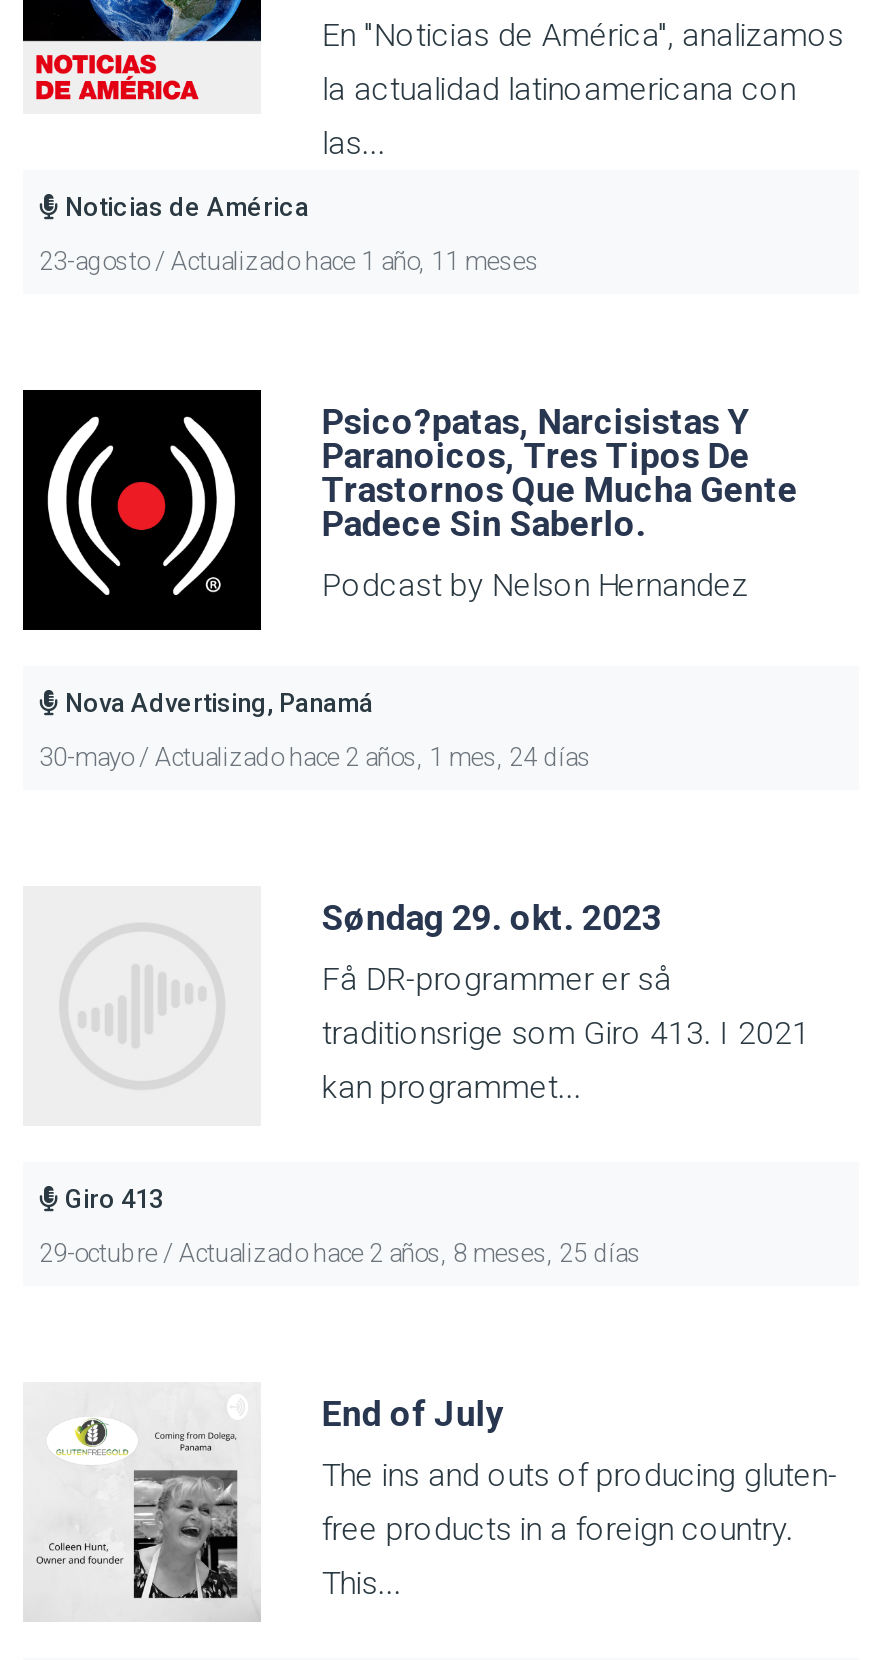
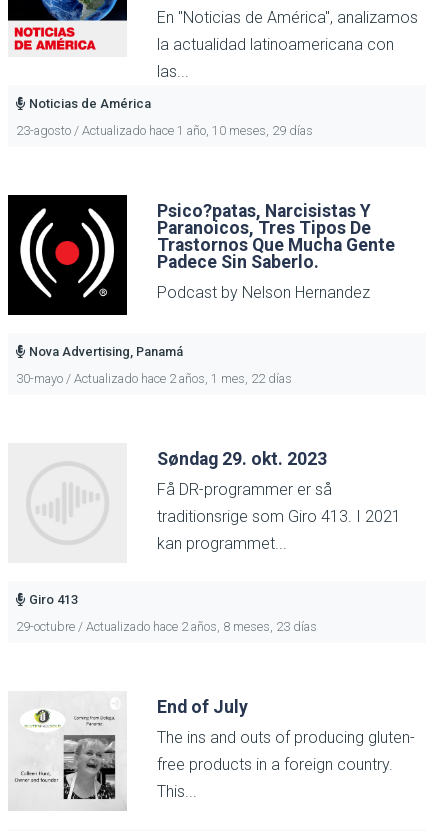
[39,247,539,277] 23-agosto / Actualizado hace 1 año, 11 meses -> [16,123,313,138] 23-agosto / Actualizado hace 1 año, 10 meses, 29 días
[39,743,591,773] 30-mayo / Actualizado hace 2 años, 1 mes, 24 días -> [16,371,292,386] 30-mayo / Actualizado hace 2 años, 1 mes, 22 días
[39,1239,641,1269] 29-octubre / Actualizado hace 2 años, 8 meses, 25 días -> [16,619,317,634] 29-octubre / Actualizado hace 2 años, 8 meses, 23 días

